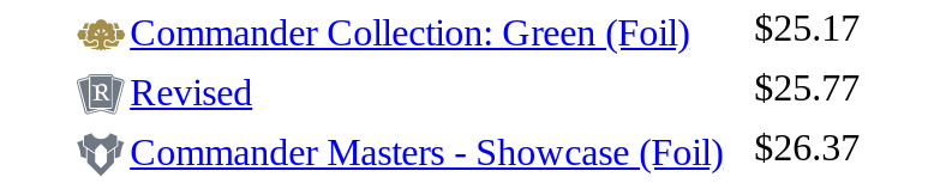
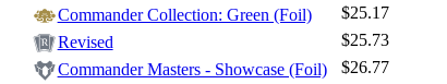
[754,67,860,108] $25.77 -> [341,31,389,49] $25.73
[130,127,860,172] Commander Masters - Showcase (Foil) $26.37 -> [57,58,389,79] Commander Masters - Showcase (Foil) $26.77

